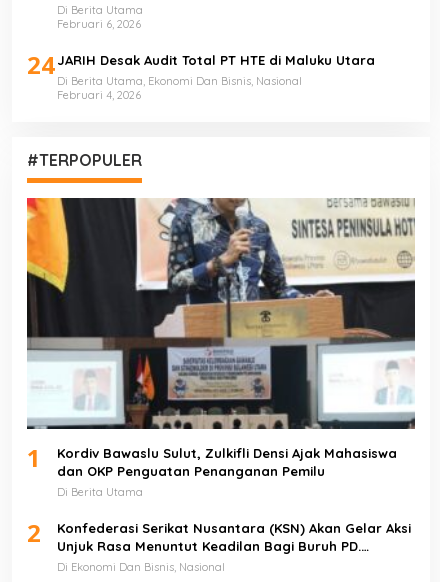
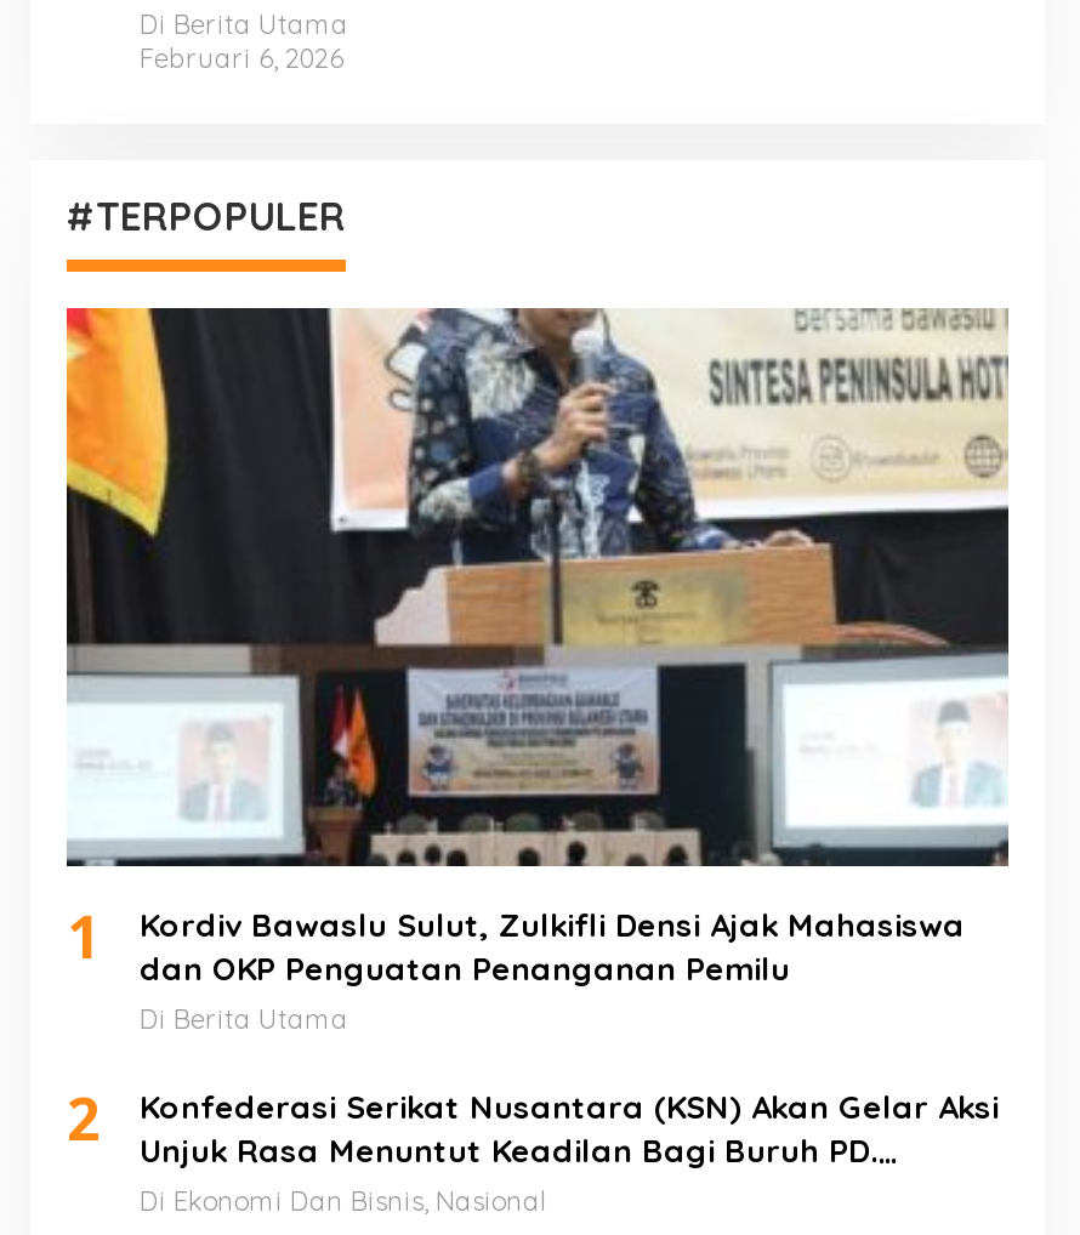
[27,48,375,102] 24 JARIH Desak Audit Total PT HTE di Maluku Utara | Di Berita Utama, Ekonomi Dan Bisnis, Nasional | Februari 4, 2026 -> none

